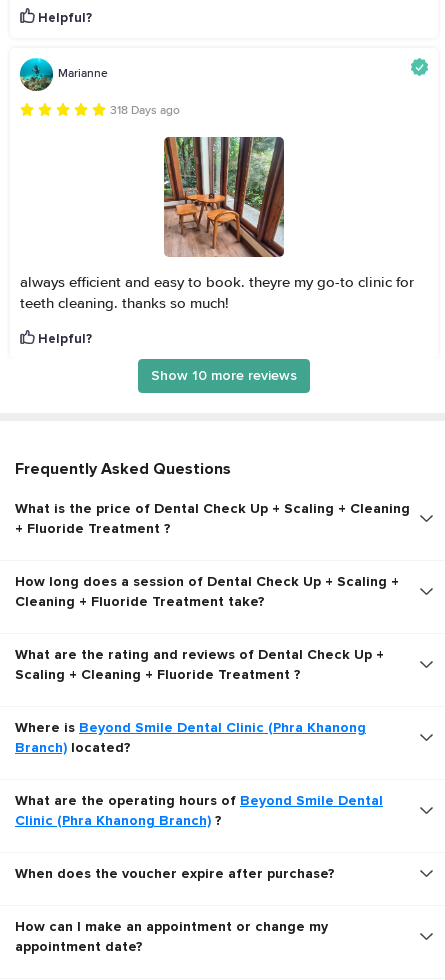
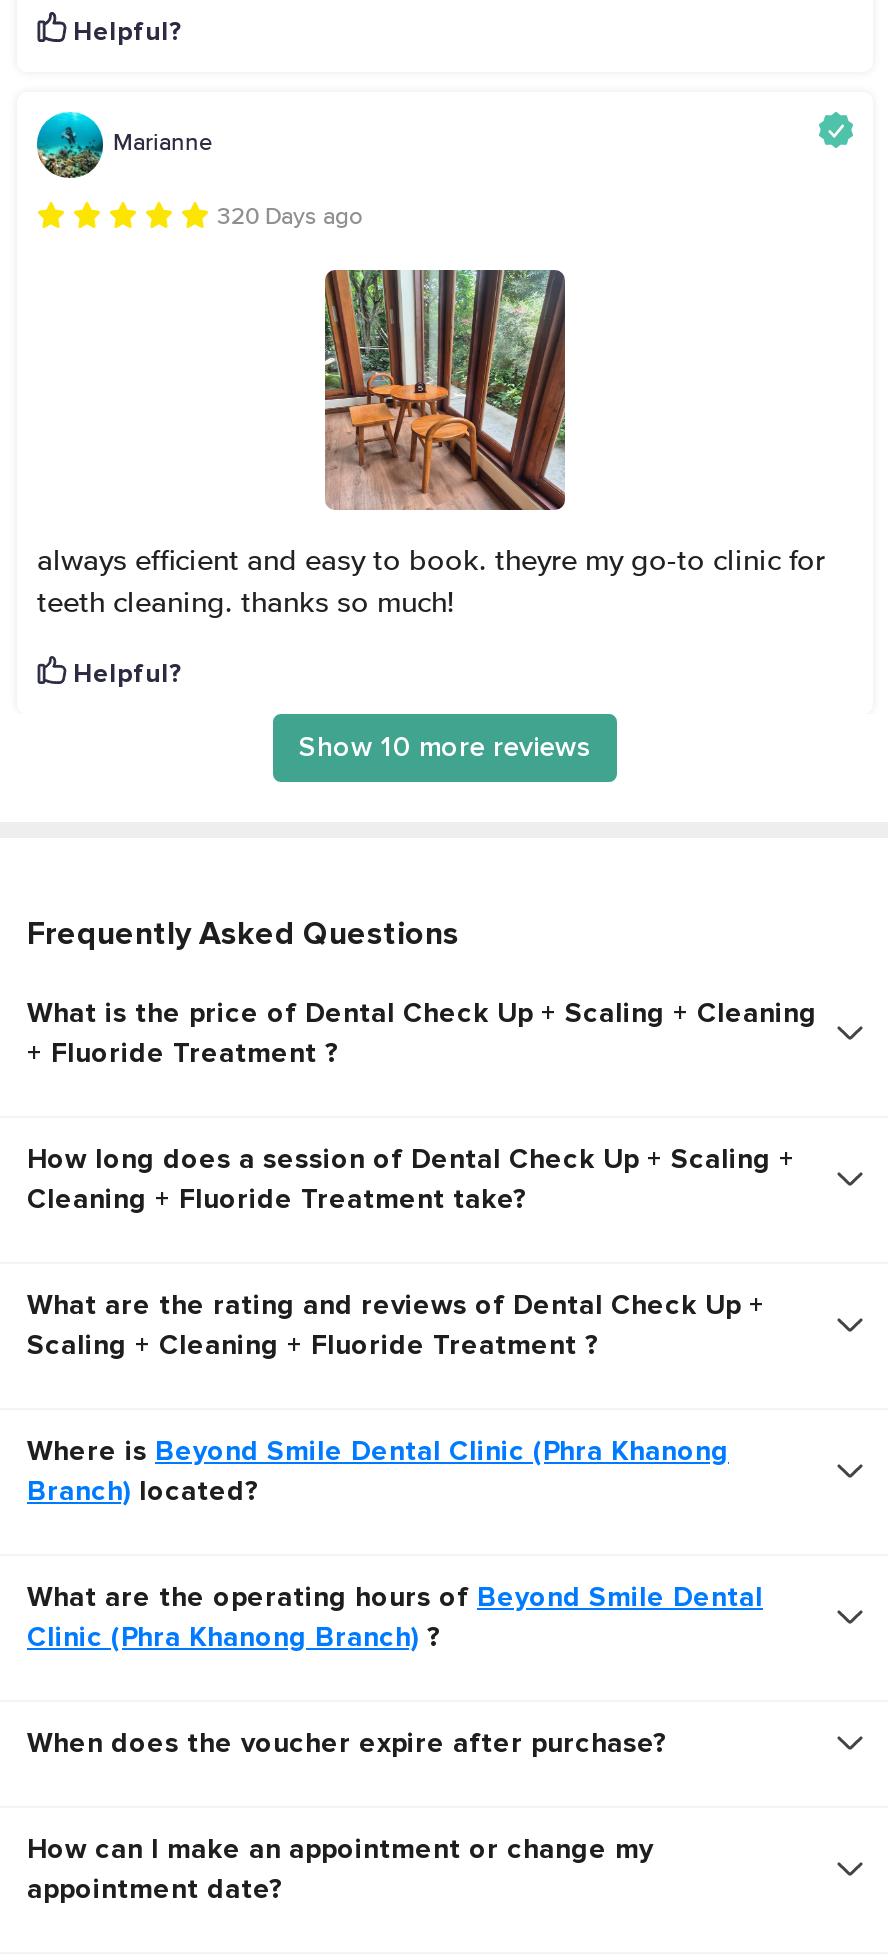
[110,105,180,117] 318 Days ago -> [217,205,363,229] 320 Days ago

